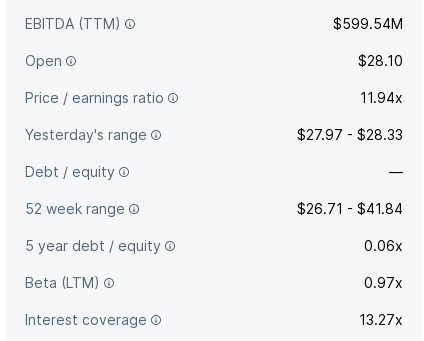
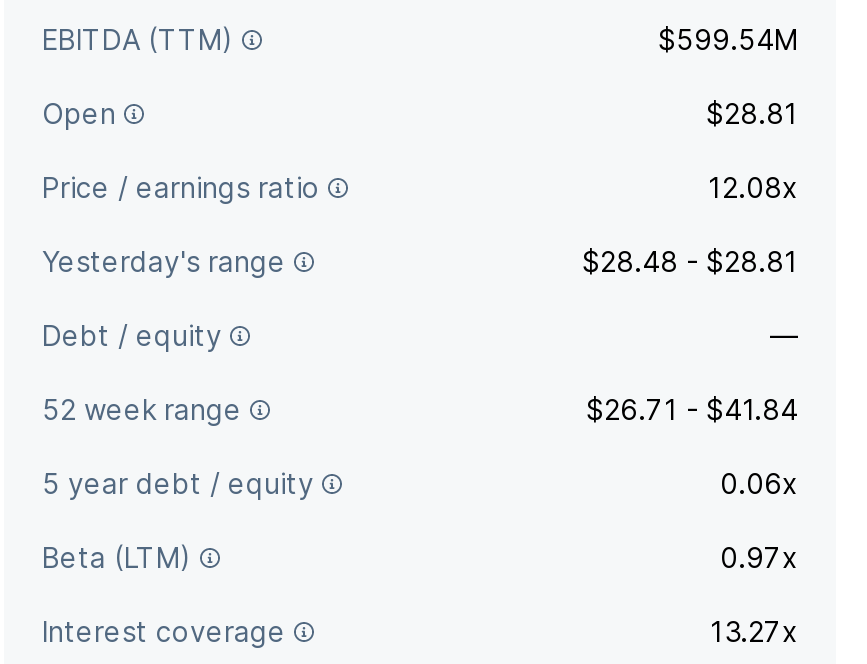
[358,52,403,69] $28.10 -> [706,96,798,130] $28.81
[360,89,403,106] 11.94x -> [708,170,798,204] 12.08x
[297,126,403,143] $27.97 - $28.33 -> [582,244,798,278] $28.48 - $28.81

